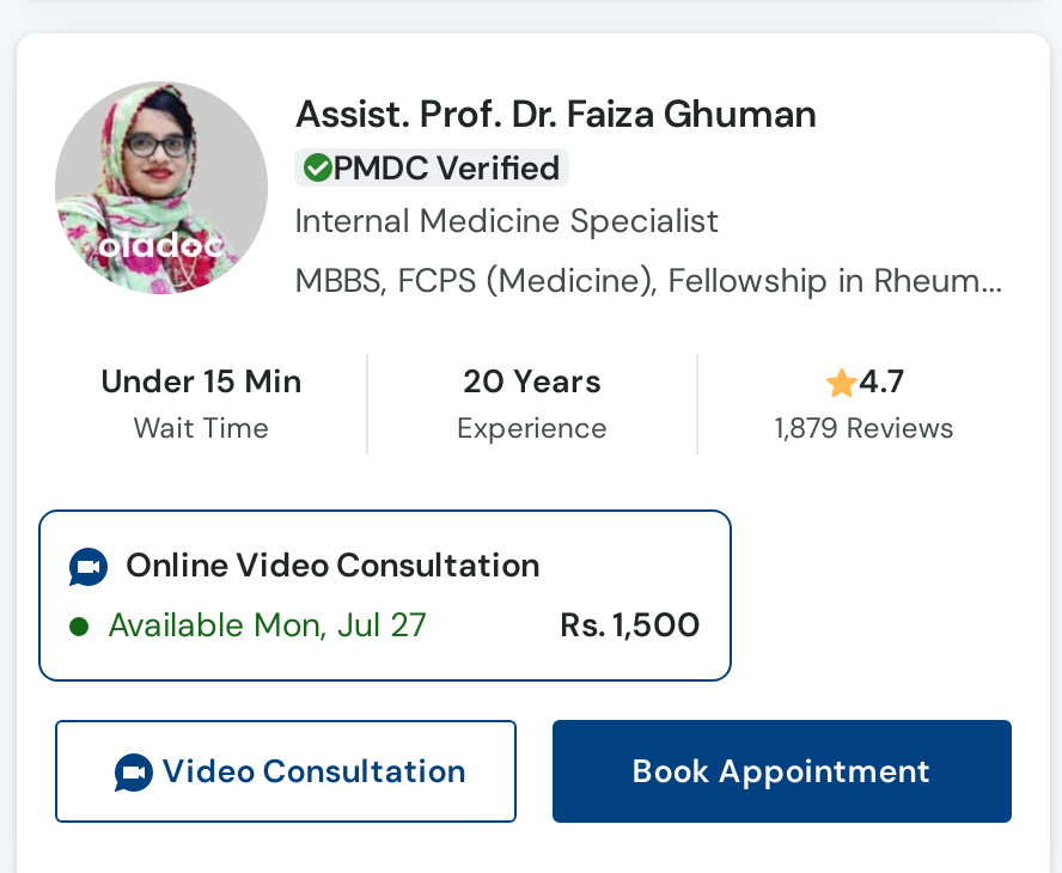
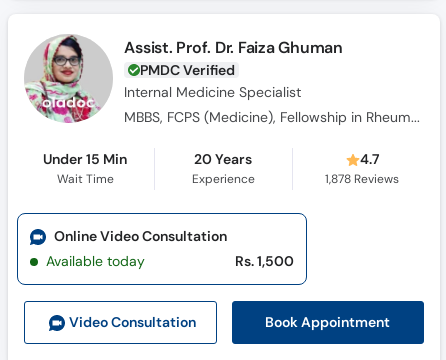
[774,409,954,447] 1,879 Reviews -> [325,171,399,187] 1,878 Reviews
[108,603,426,646] Available Mon, Jul 27 -> [46,252,145,270] Available today

